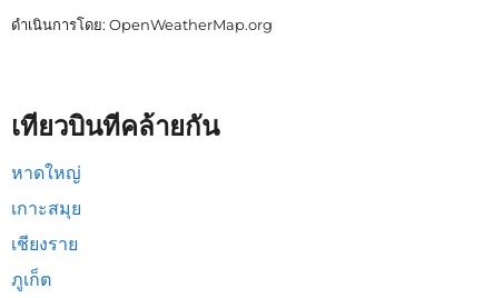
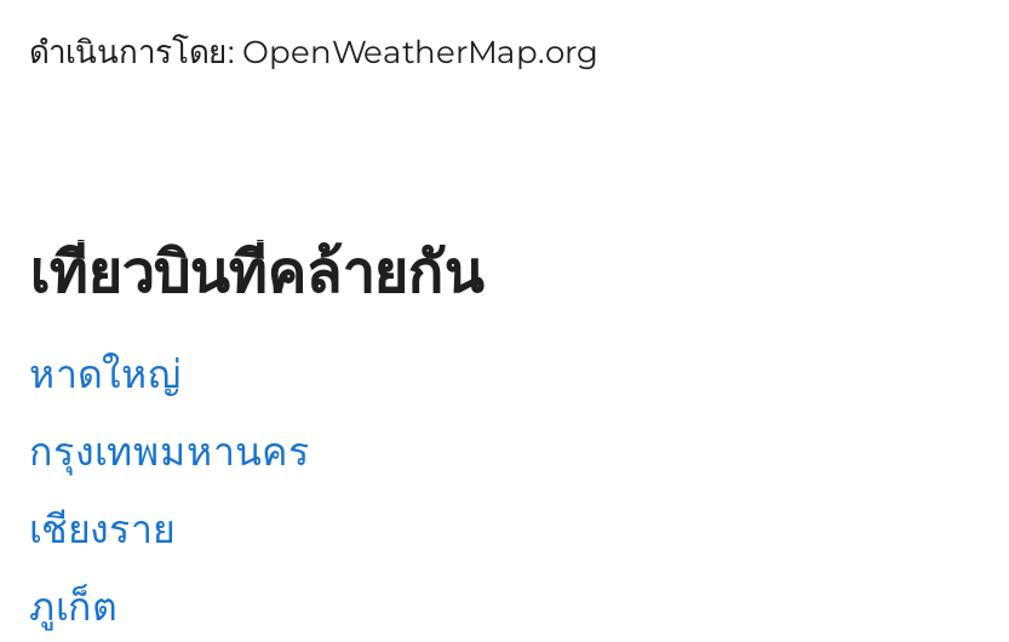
[11,198,81,219] เกาะสมุย -> [29,429,310,475] กรุงเทพมหานคร

